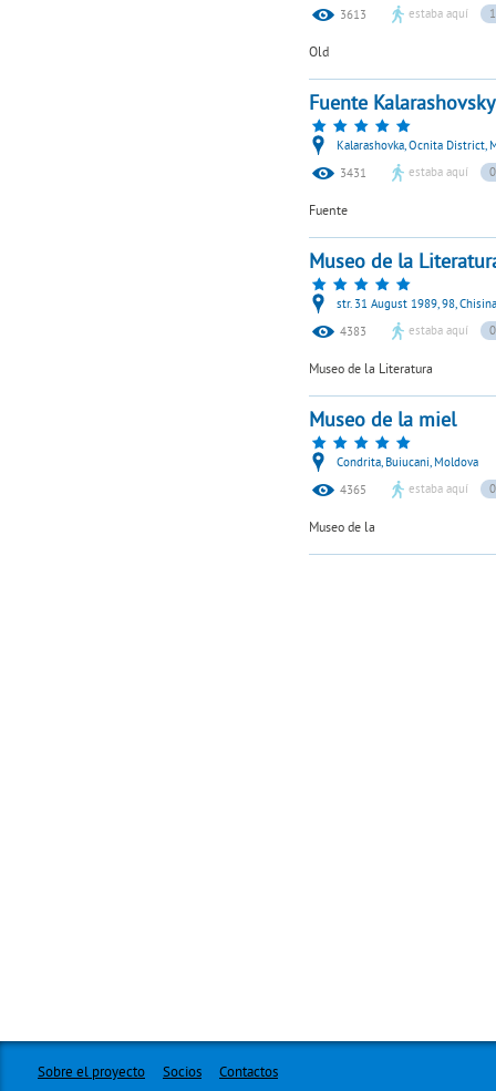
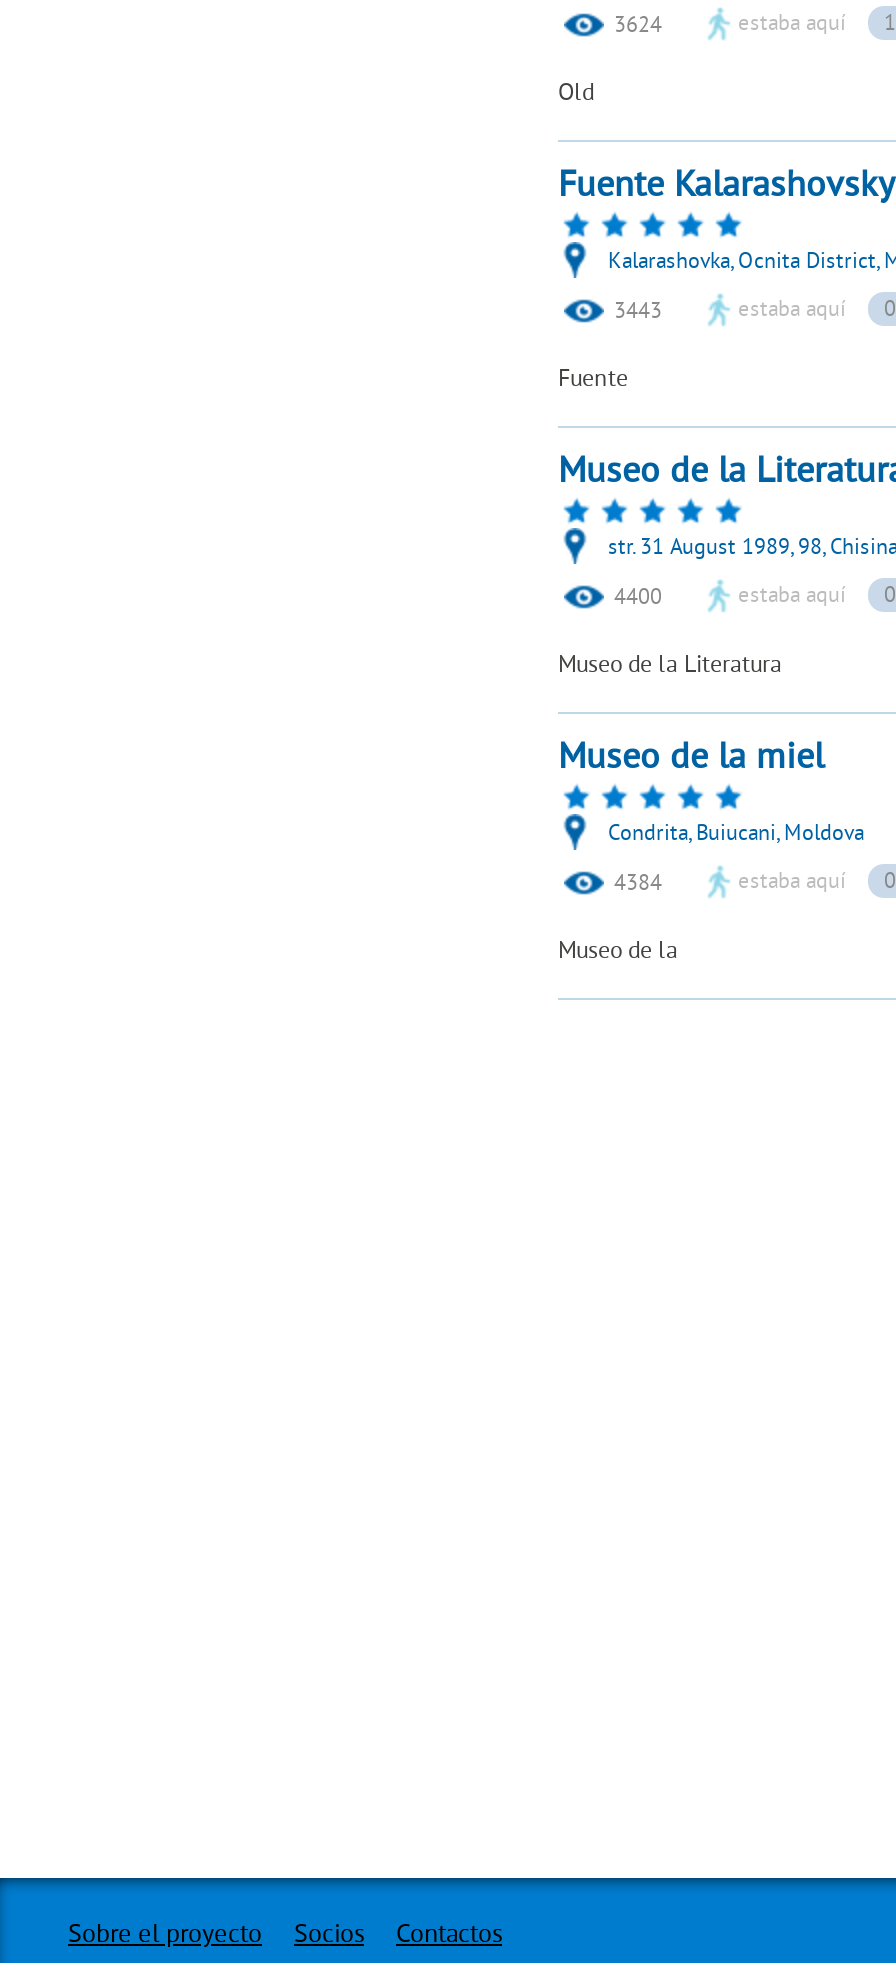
[340,8,366,23] 3613 -> [614,12,662,40] 3624
[340,166,366,182] 3431 -> [614,298,662,326] 3443
[340,325,366,340] 4383 -> [614,584,662,612] 4400
[340,483,366,498] 4365 -> [614,870,662,898] 4384

